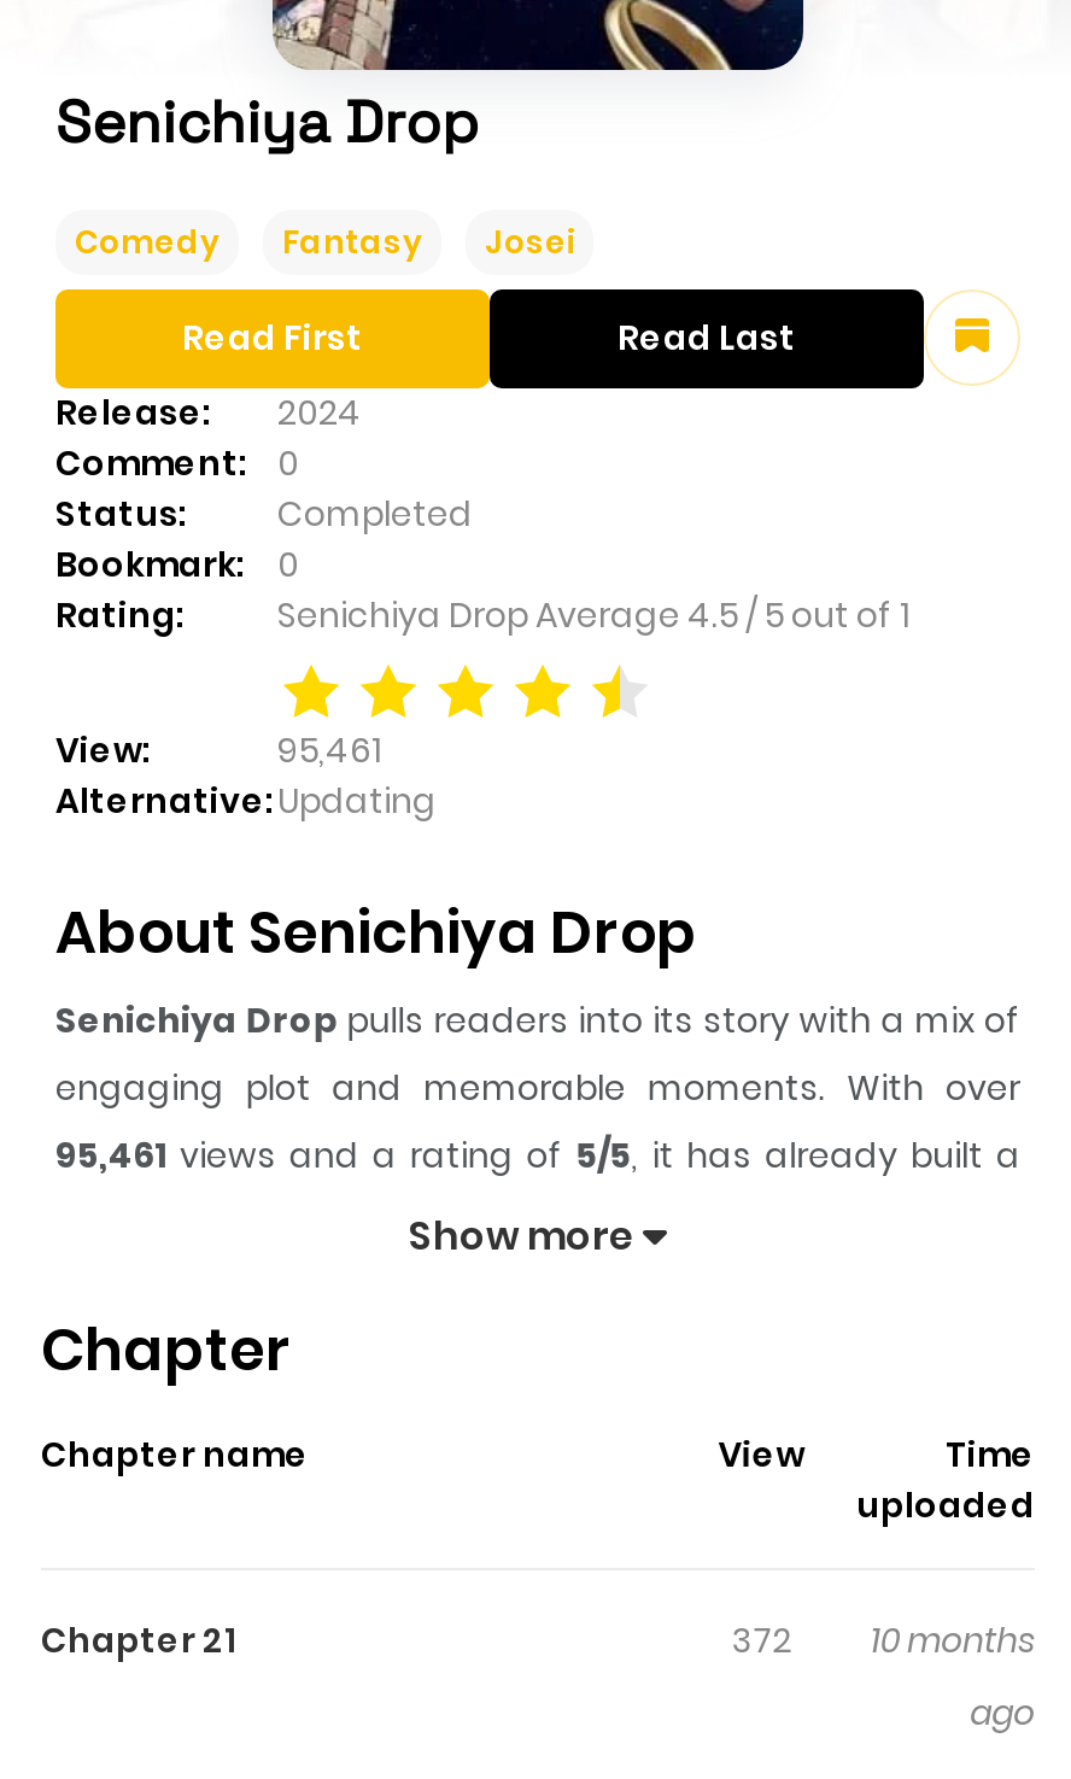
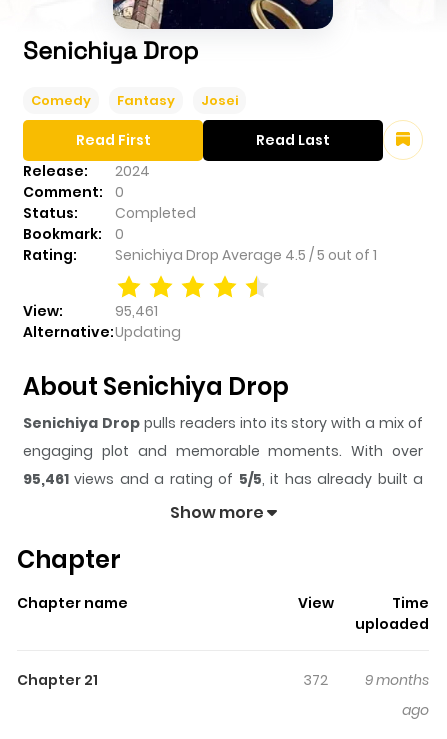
[731,1615,1035,1663] 372 10 months -> [303,670,429,690] 372 9 months

